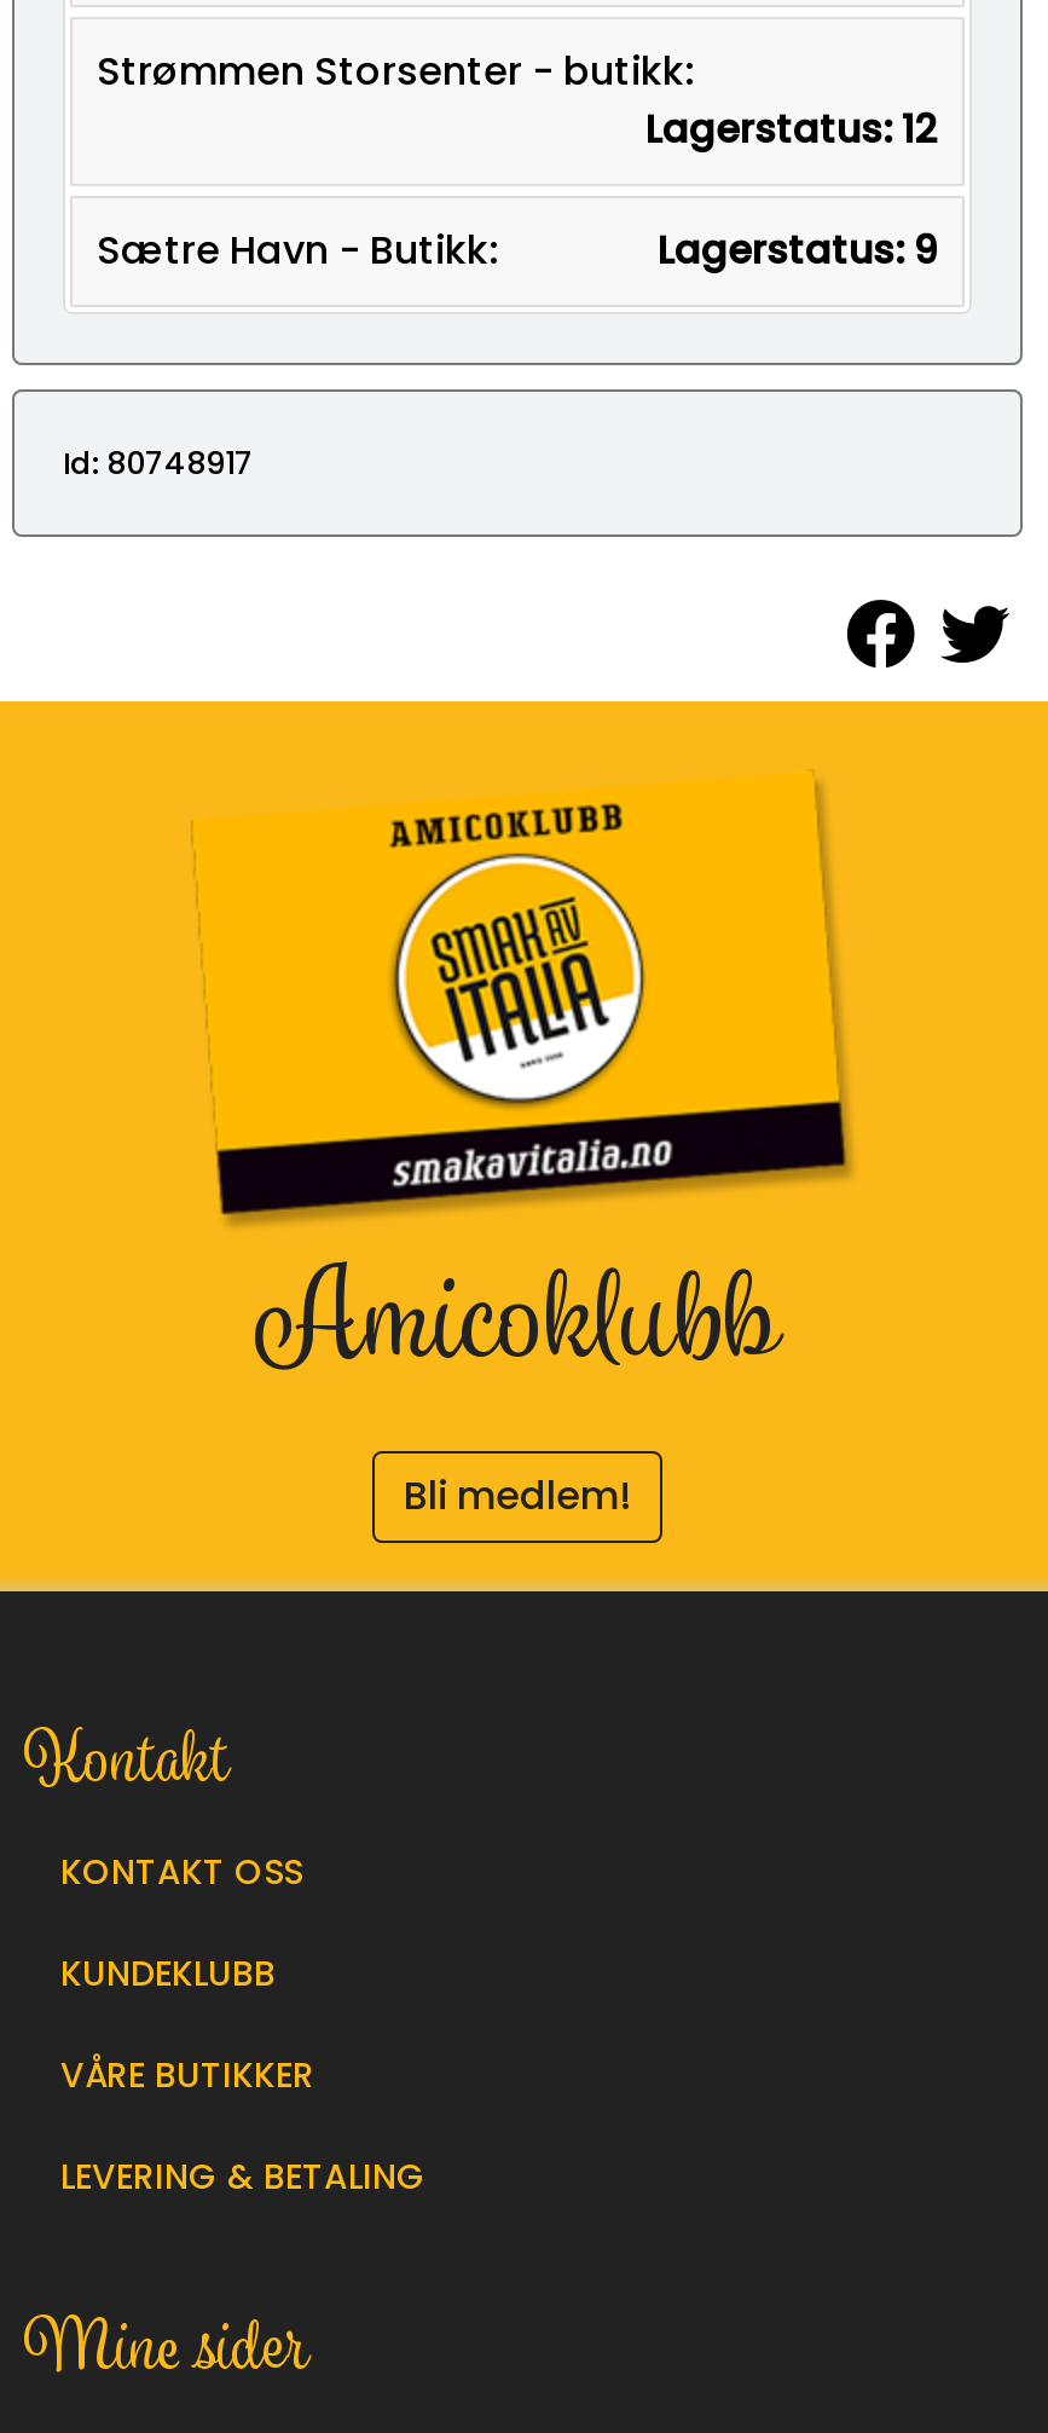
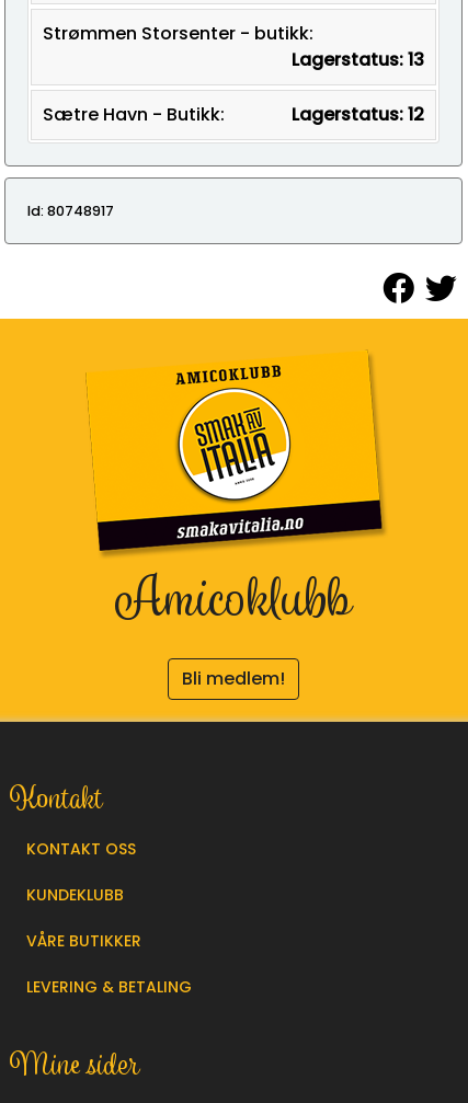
[645,102,938,157] Lagerstatus: 12 -> [292,47,424,72] Lagerstatus: 13
[658,223,938,278] Lagerstatus: 9 -> [292,102,424,127] Lagerstatus: 12

